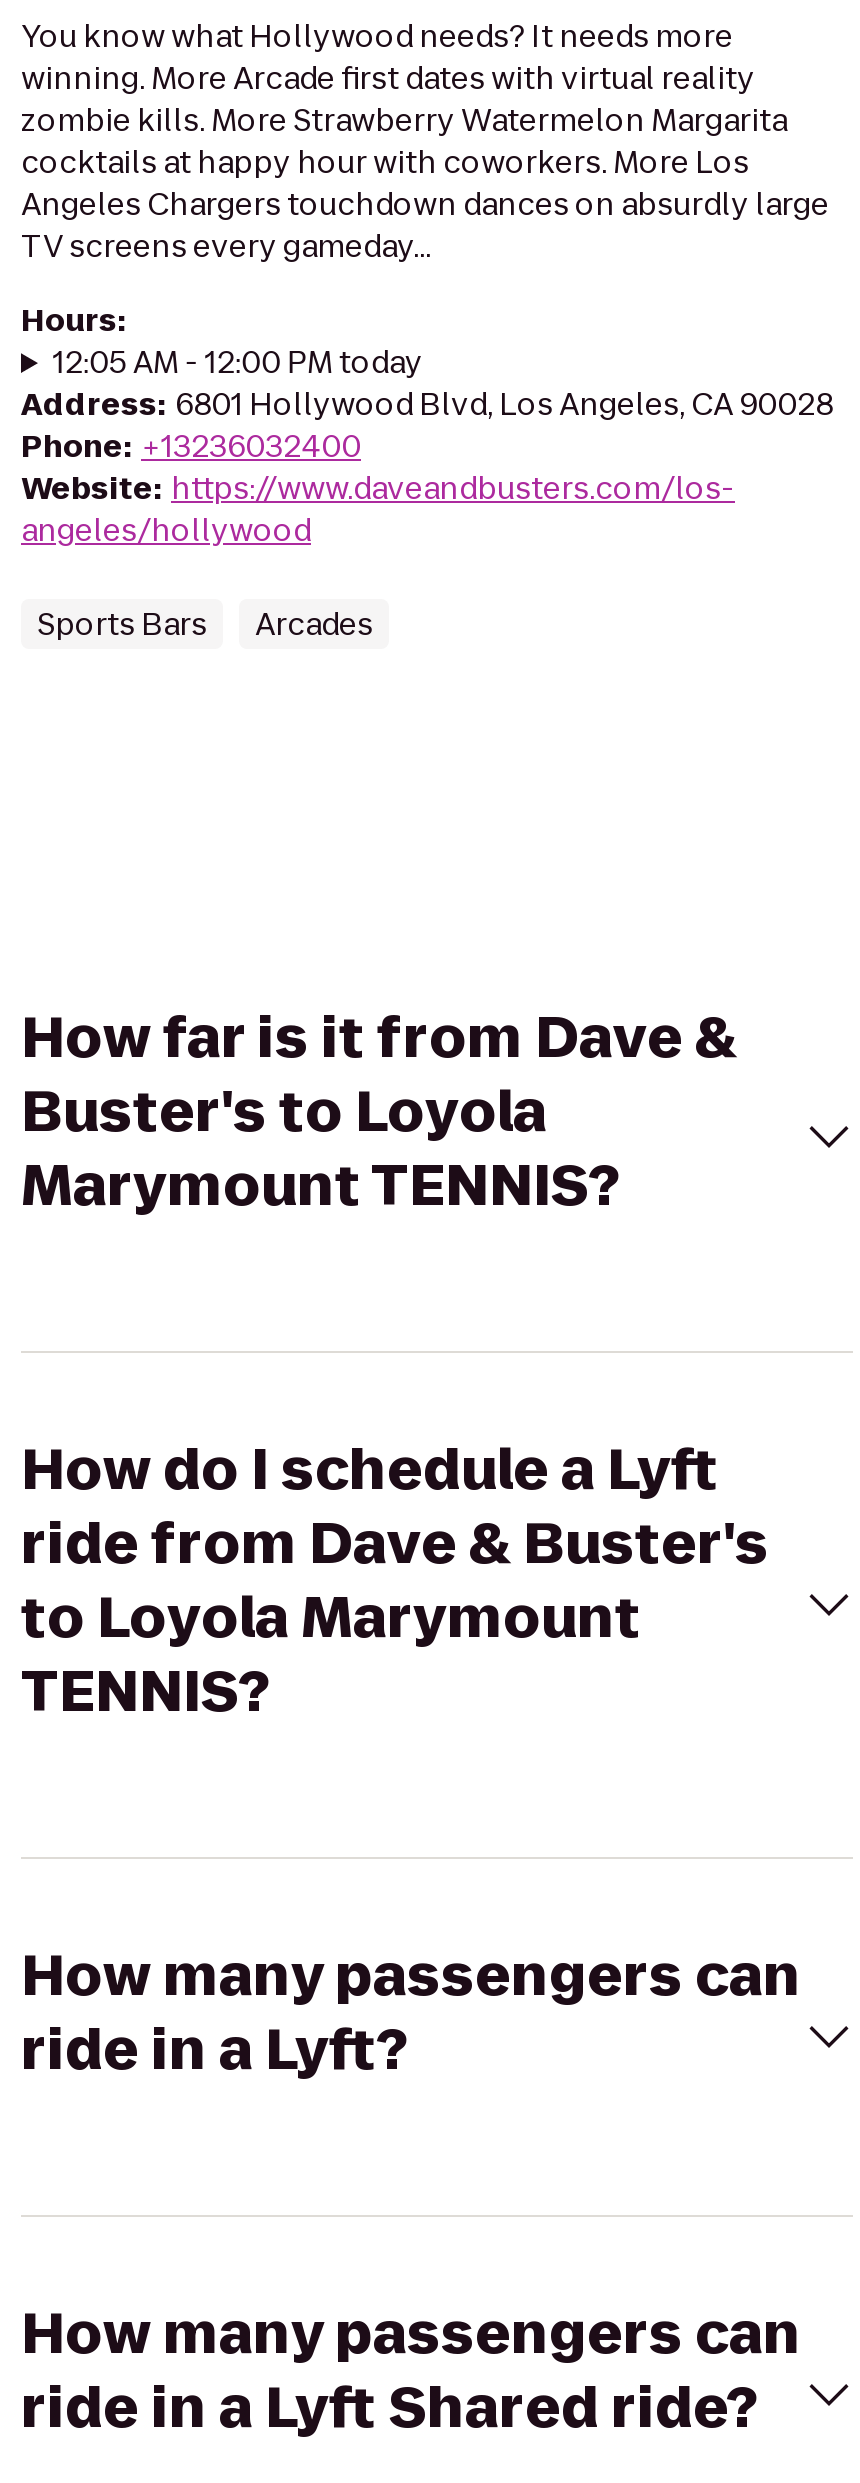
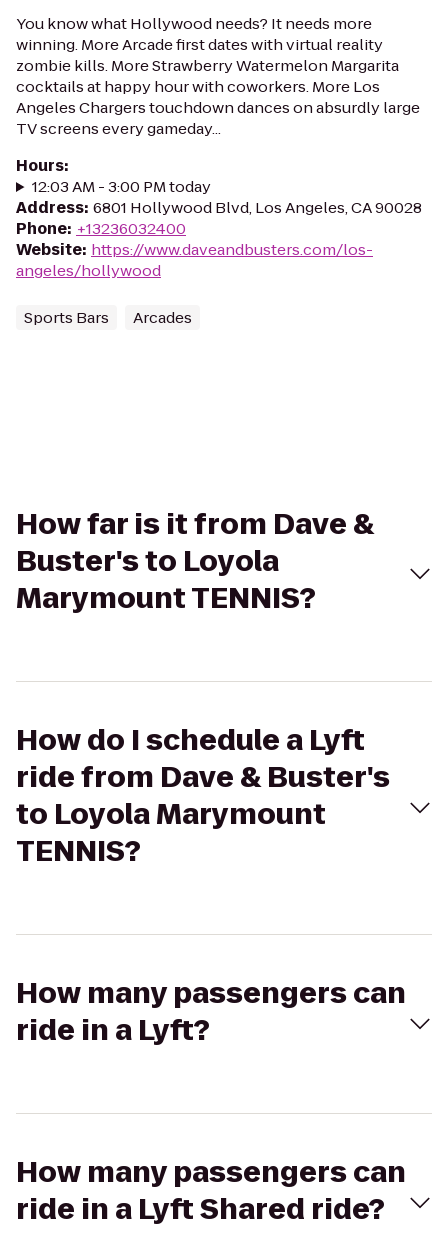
[53,341,423,383] 12:05 AM - 12:00 PM today -> [32,176,211,197] 12:03 AM - 3:00 PM today

